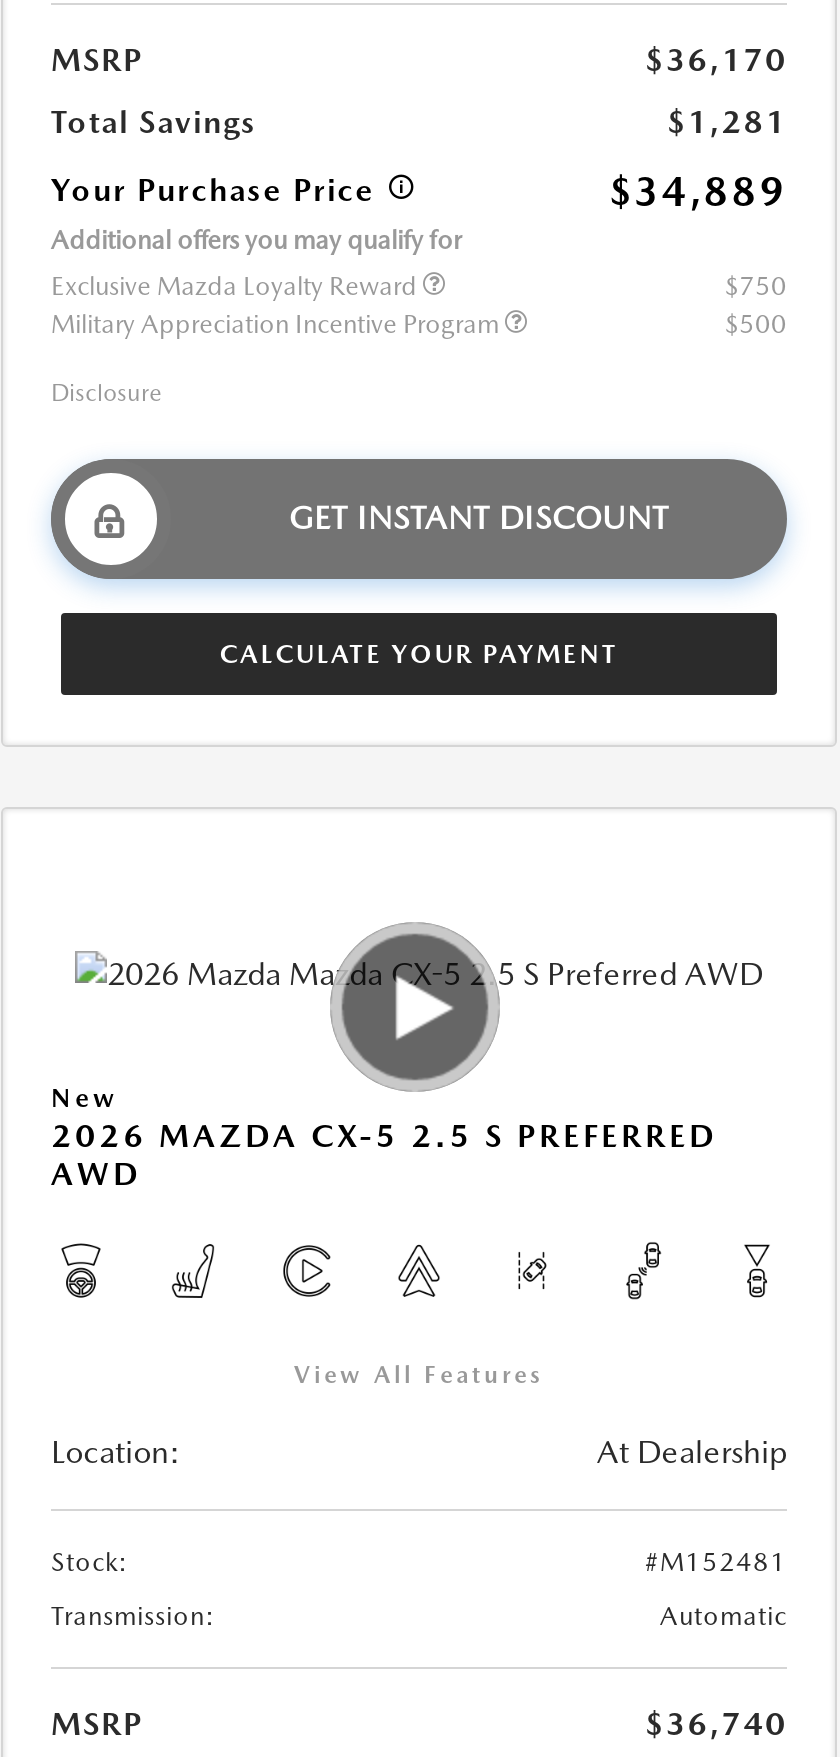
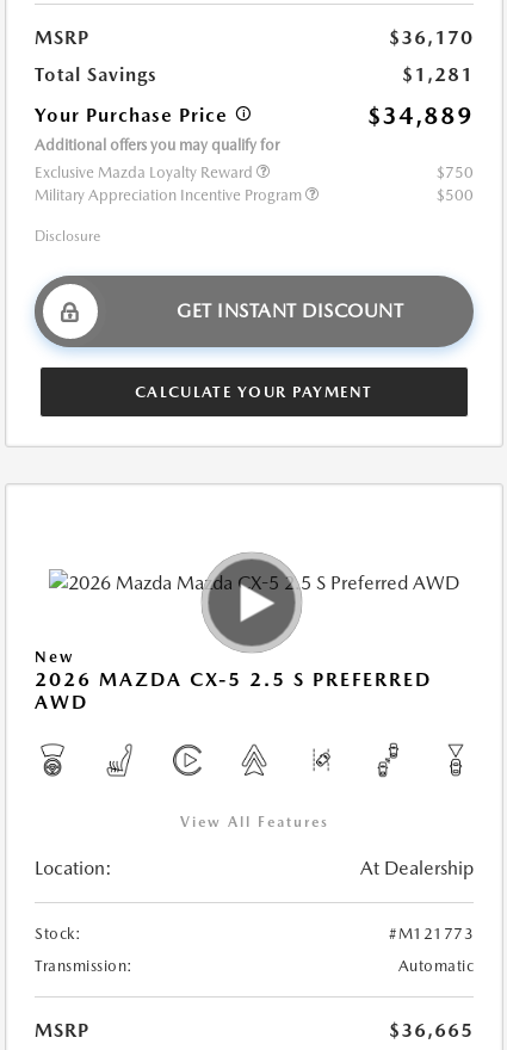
[645,1547,787,1577] #M152481 -> [389,925,474,943] #M121773
[645,1705,787,1743] $36,740 -> [389,1019,474,1042] $36,665

